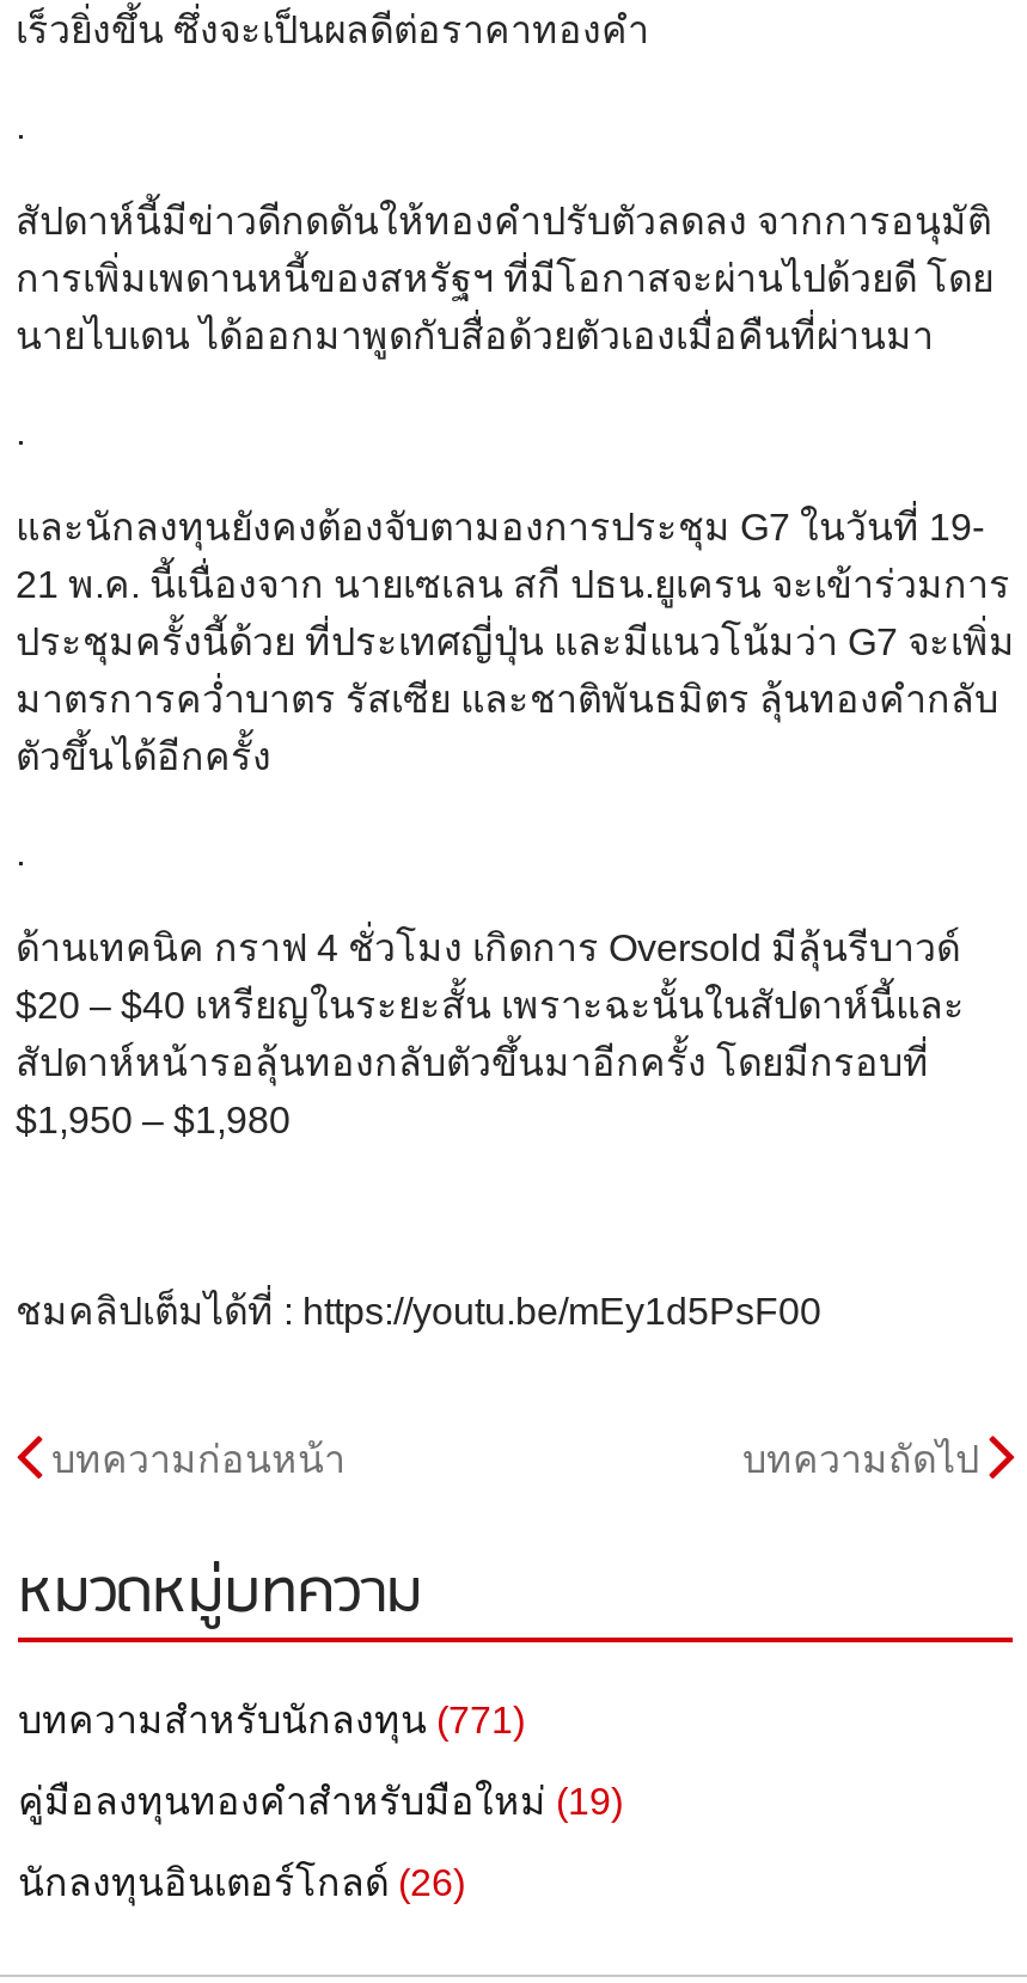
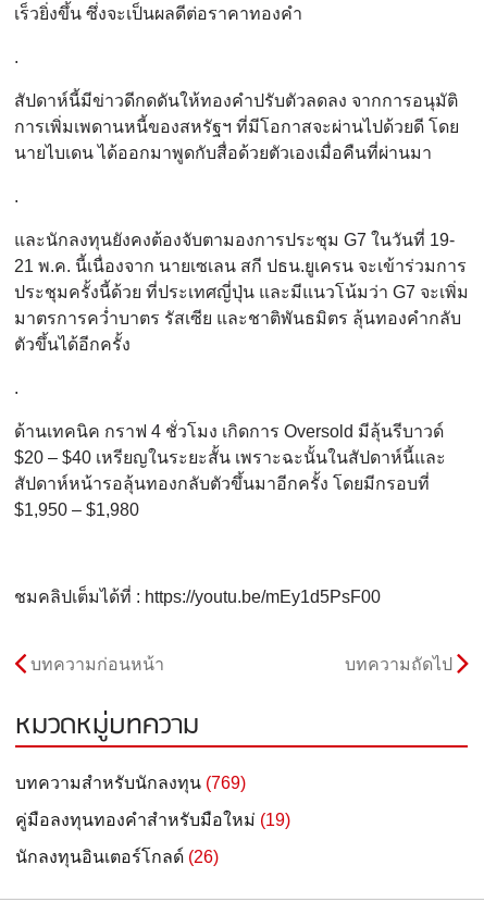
[18,1700,525,1741] บทความสำหรับนักลงทุน (771) -> [15,774,246,792] บทความสำหรับนักลงทุน (769)

